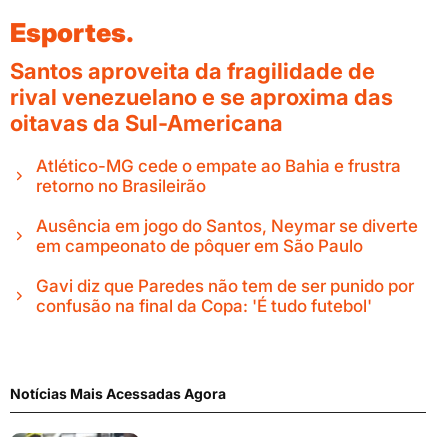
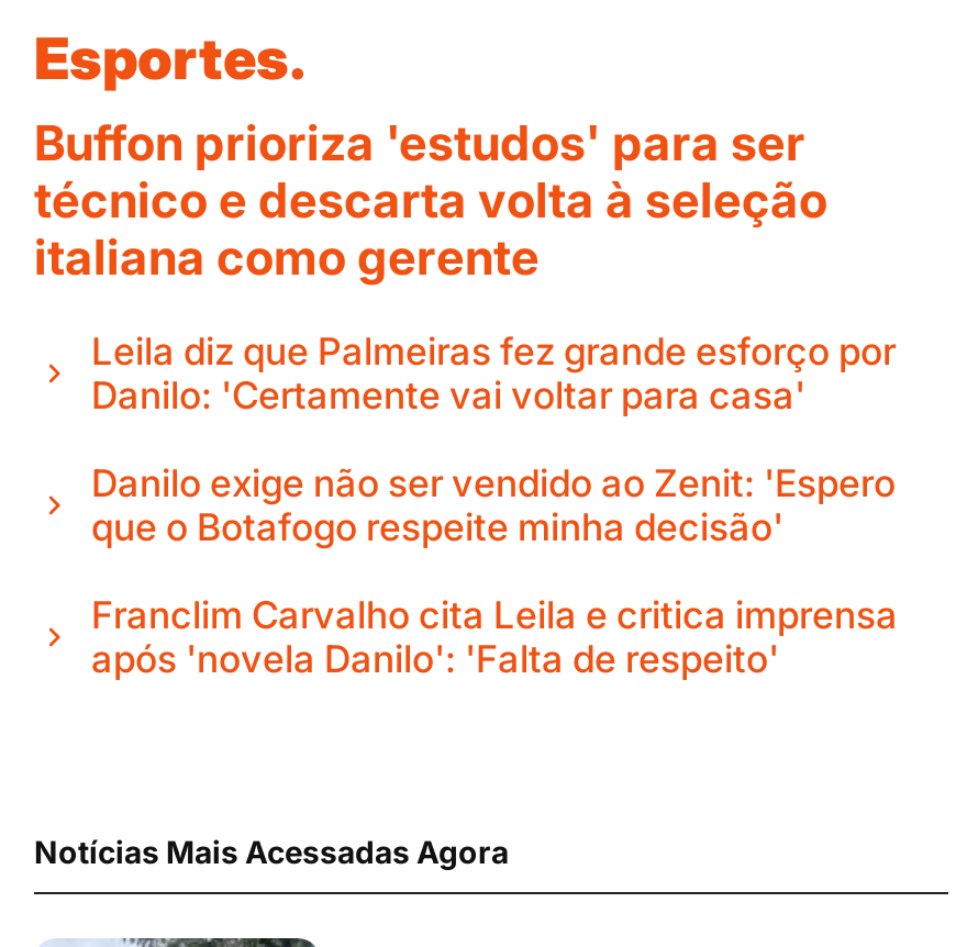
[10,58,393,136] Santos aproveita da fragilidade de | rival venezuelano e se aproxima das | oitavas da Sul-Americana -> [34,114,827,286] Buffon prioriza 'estudos' para ser | técnico e descarta volta à seleção | italiana como gerente
[36,156,401,196] Atlético-MG cede o empate ao Bahia e frustra | retorno no Brasileirão -> [91,330,896,417] Leila diz que Palmeiras fez grande esforço por | Danilo: 'Certamente vai voltar para casa'
[36,216,418,256] Ausência em jogo do Santos, Neymar se diverte | em campeonato de pôquer em São Paulo -> [91,461,896,549] Danilo exige não ser vendido ao Zenit: 'Espero | que o Botafogo respeite minha decisão'
[36,276,414,316] Gavi diz que Paredes não tem de ser punido por | confusão na final da Copa: 'É tudo futebol' -> [91,593,898,681] Franclim Carvalho cita Leila e critica imprensa | após 'novela Danilo': 'Falta de respeito'

